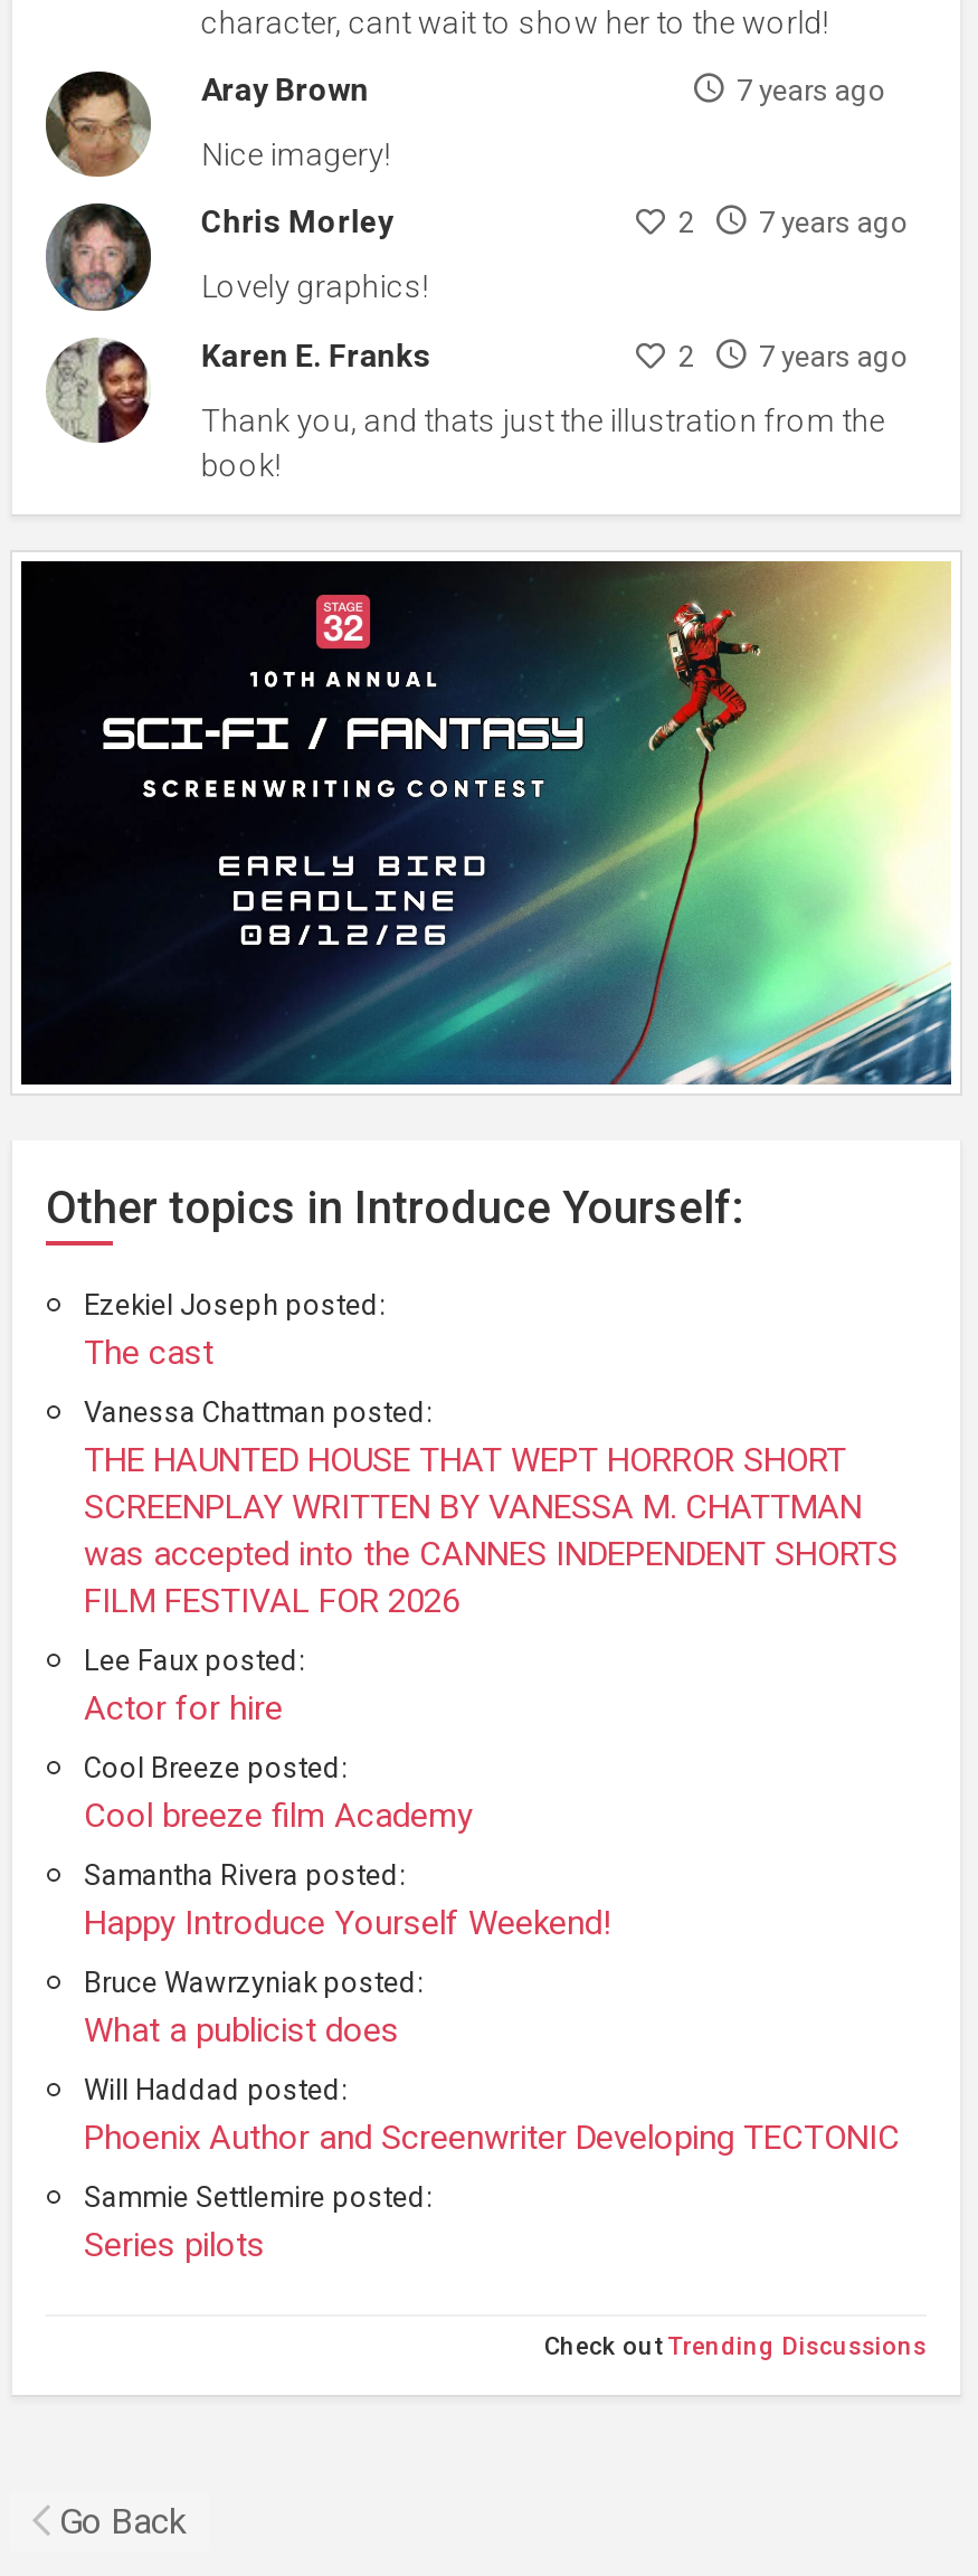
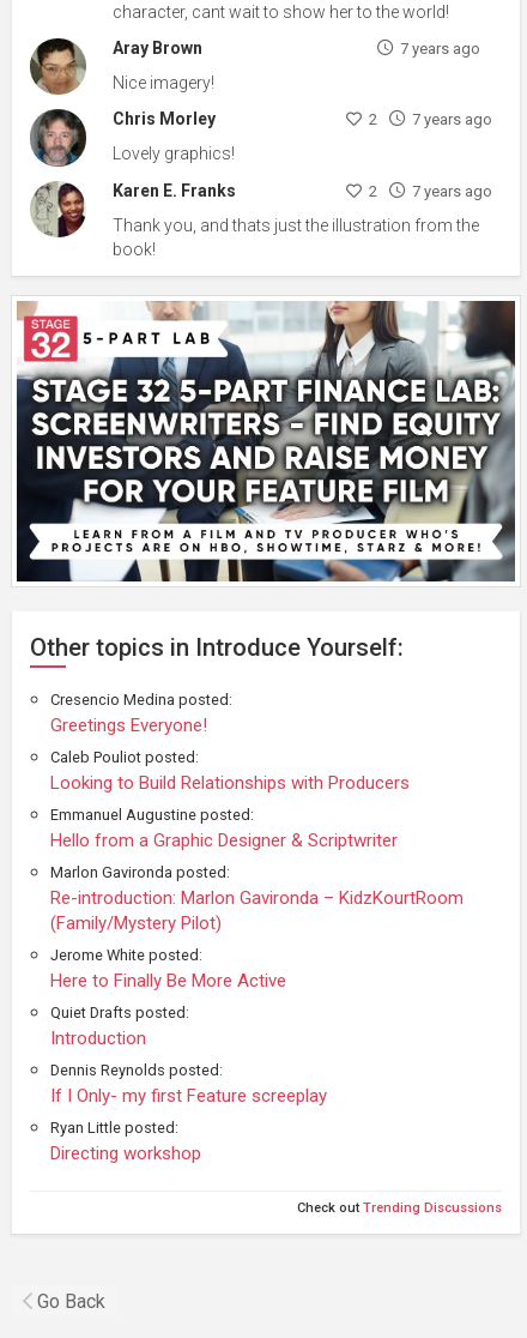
[19,559,951,1087] [image] -> [16,300,516,583] [image]
[84,1288,386,1373] Ezekiel Joseph posted: | The cast -> [50,690,232,736] Cresencio Medina posted: | Greetings Everyone!
[84,1395,898,1621] Vanessa Chattman posted: | THE HAUNTED HOUSE THAT WEPT HORROR SHORT | SCREENPLAY WRITTEN BY VANESSA M. CHATTMAN | was accepted into the CANNES INDEPENDENT SHORTS | FILM FESTIVAL FOR 2026 -> [50,748,410,793] Caleb Pouliot posted: | Looking to Build Relationships with Producers
[84,1643,305,1728] Lee Faux posted: | Actor for hire -> [50,805,398,851] Emmanuel Augustine posted: | Hello from a Graphic Designer & Scriptwriter
[84,1750,473,1835] Cool Breeze posted: | Cool breeze film Academy -> [50,863,464,934] Marlon Gavironda posted: | Re-introduction: Marlon Gavironda – KidzKourtRoom | (Family/Mystery Pilot)
[84,1858,611,1943] Samantha Rivera posted: | Happy Introduce Yourself Weekend! -> [50,946,286,991] Jerome White posted: | Here to Finally Be More Active
[84,1965,424,2050] Bruce Wawrzyniak posted: | What a publicist does -> [50,1003,189,1049] Quiet Drafts posted: | Introduction
[84,2072,900,2157] Will Haddad posted: | Phoenix Author and Screenwriter Developing TECTONIC -> [50,1061,327,1106] Dennis Reynolds posted: | If I Only- my first Feature screeplay
[84,2180,433,2265] Sammie Settlemire posted: | Series pilots -> [50,1118,201,1164] Ryan Little posted: | Directing workshop

